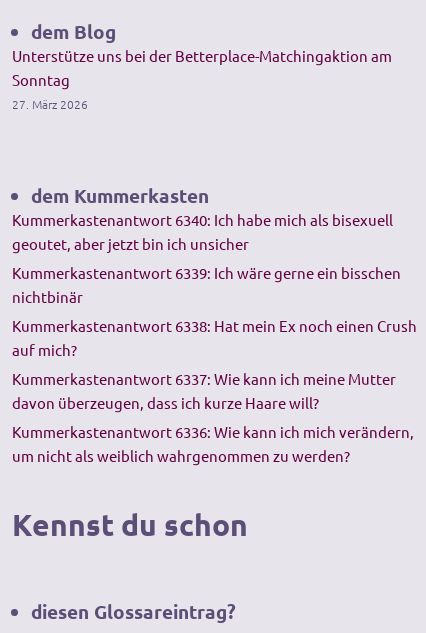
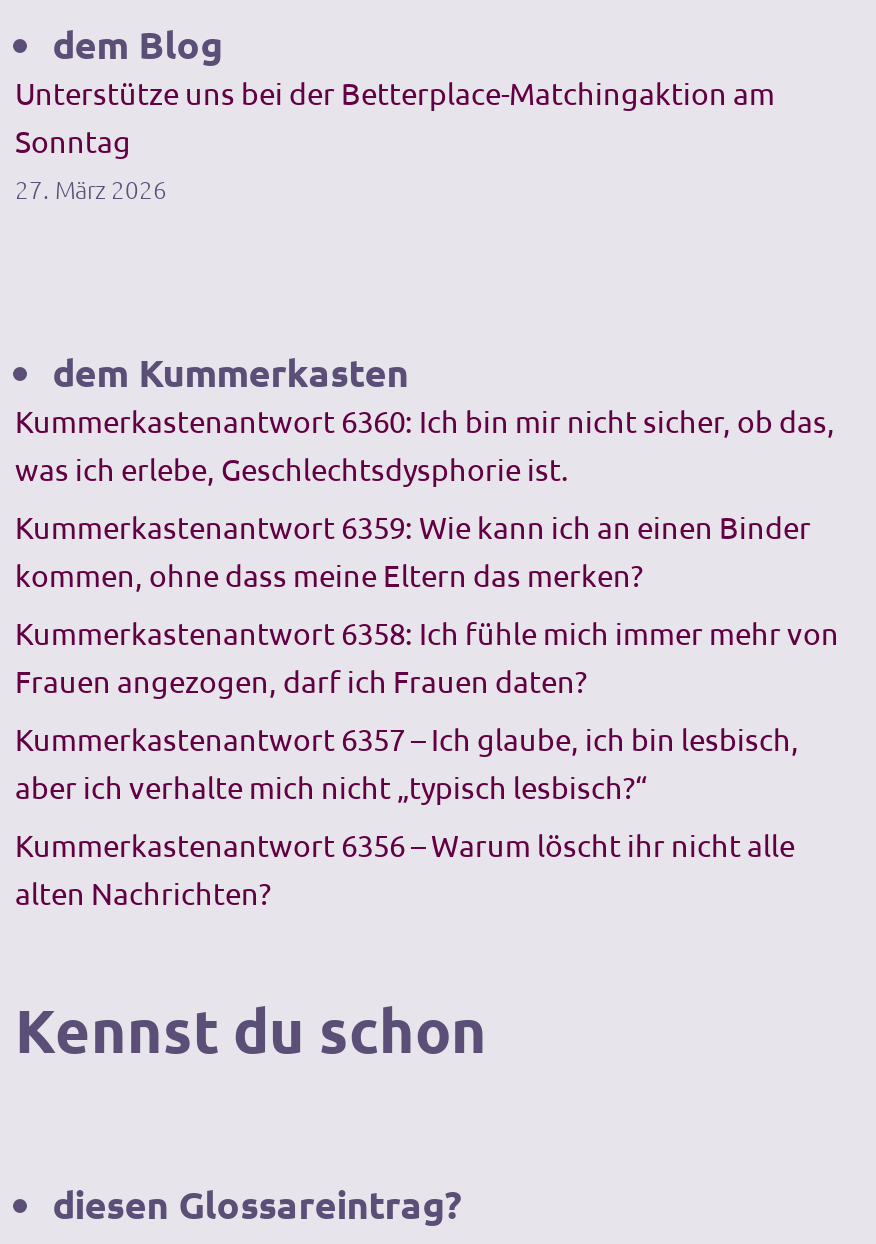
[12,210,393,253] Kummerkastenantwort 6340: Ich habe mich als bisexuell | geoutet, aber jetzt bin ich unsicher -> [15,402,835,488] Kummerkastenantwort 6360: Ich bin mir nicht sicher, ob das, | was ich erlebe, Geschlechtsdysphorie ist.
[12,263,401,306] Kummerkastenantwort 6339: Ich wäre gerne ein bisschen | nichtbinär -> [15,508,811,594] Kummerkastenantwort 6359: Wie kann ich an einen Binder | kommen, ohne dass meine Eltern das merken?
[12,316,417,359] Kummerkastenantwort 6338: Hat mein Ex noch einen Crush | auf mich? -> [15,614,839,700] Kummerkastenantwort 6358: Ich fühle mich immer mehr von | Frauen angezogen, darf ich Frauen daten?
[12,369,396,412] Kummerkastenantwort 6337: Wie kann ich meine Mutter | davon überzeugen, dass ich kurze Haare will? -> [15,720,799,806] Kummerkastenantwort 6357 – Ich glaube, ich bin lesbisch, | aber ich verhalte mich nicht „typisch lesbisch?“
[12,422,414,465] Kummerkastenantwort 6336: Wie kann ich mich verändern, | um nicht als weiblich wahrgenommen zu werden? -> [15,826,795,912] Kummerkastenantwort 6356 – Warum löscht ihr nicht alle | alten Nachrichten?

